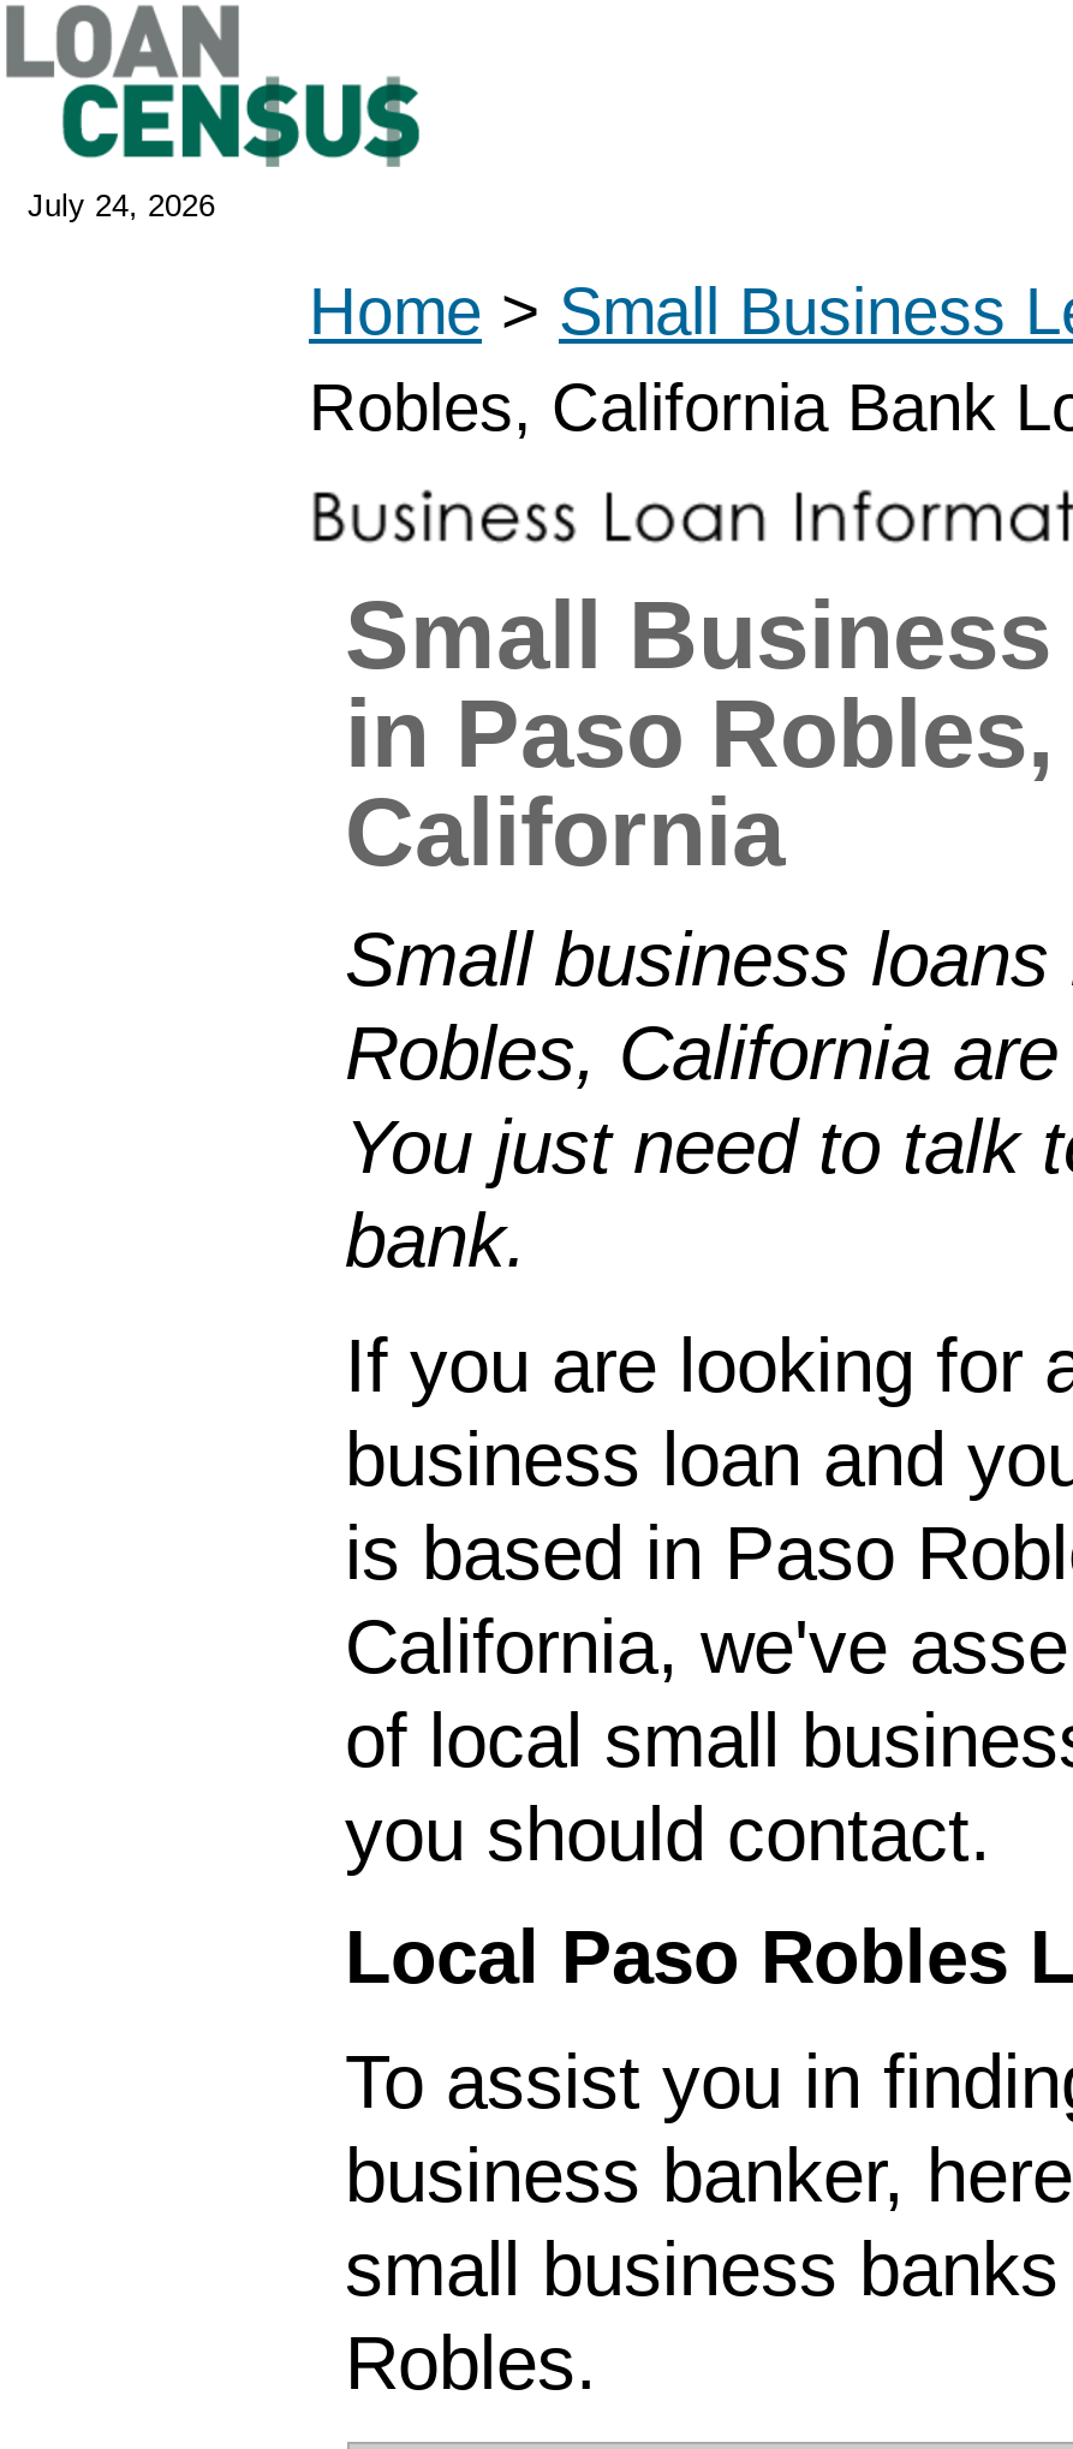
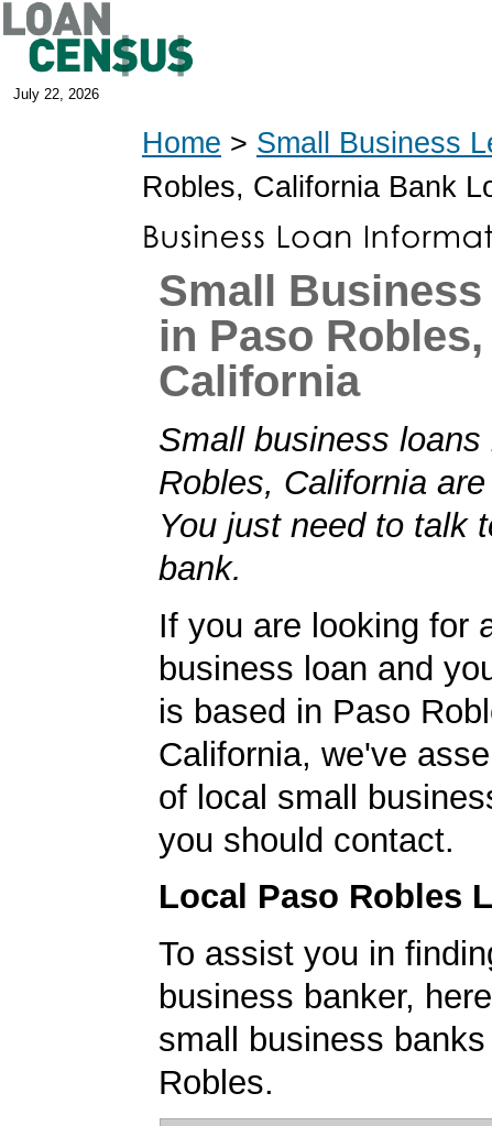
[28,187,215,224] July 24, 2026 -> [13,86,99,102] July 22, 2026

